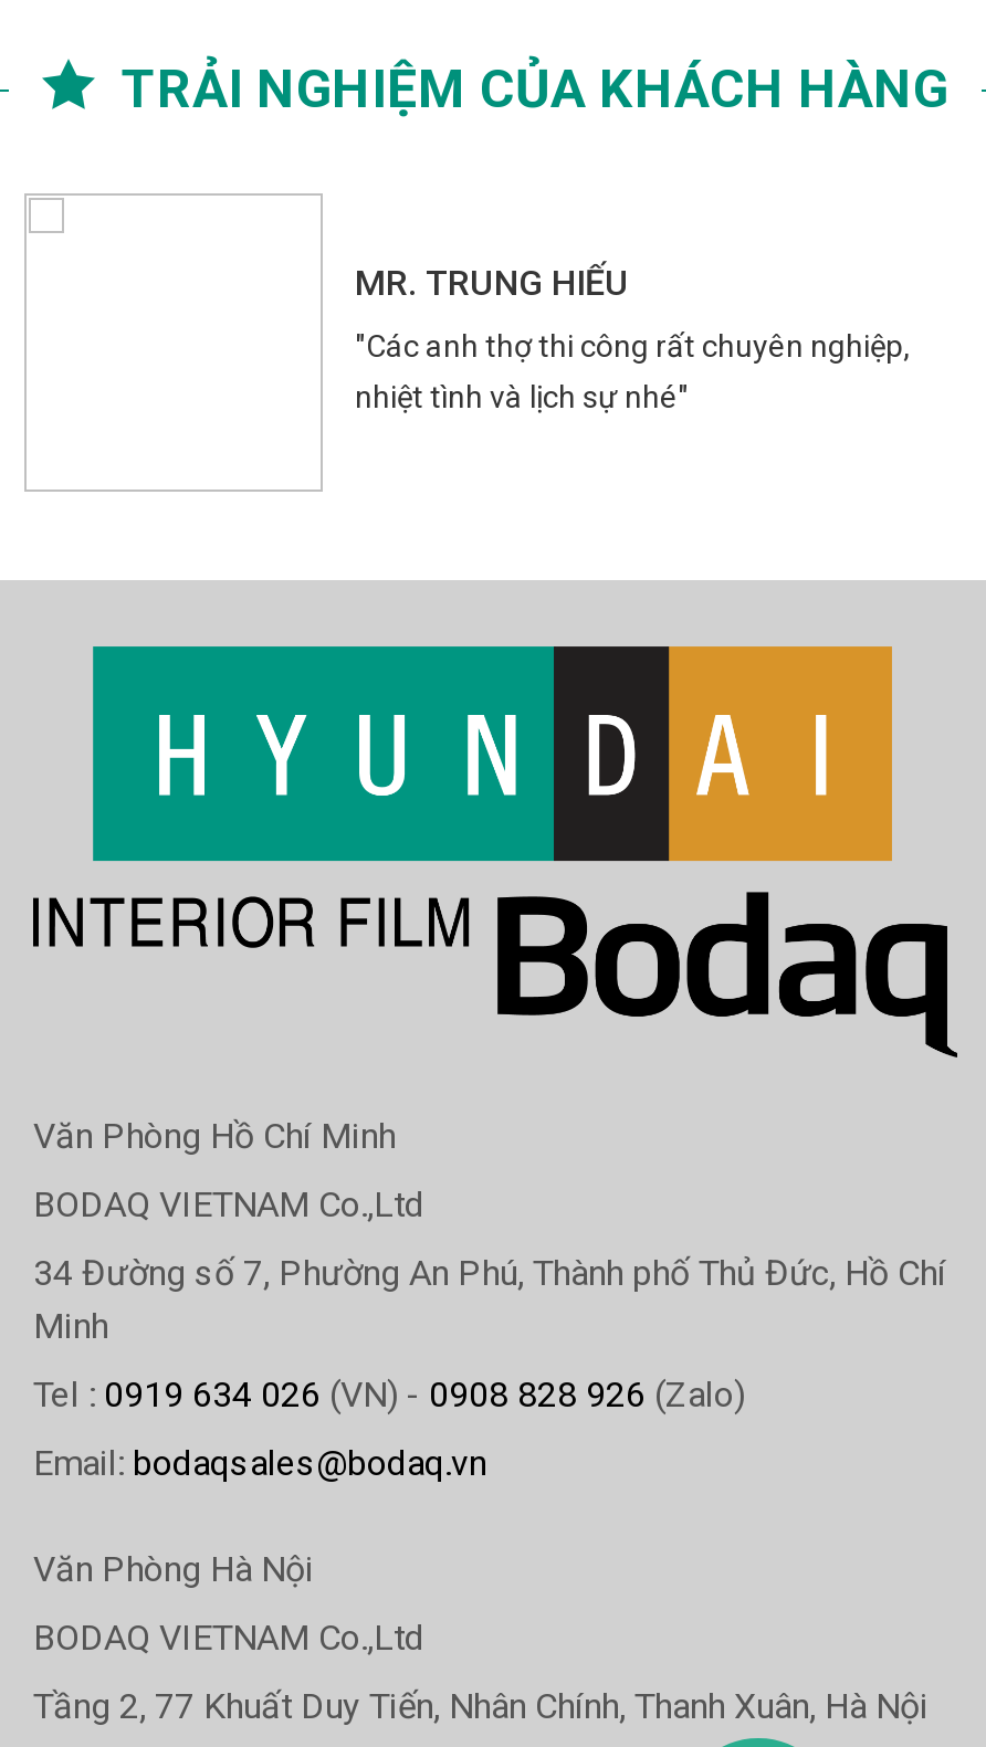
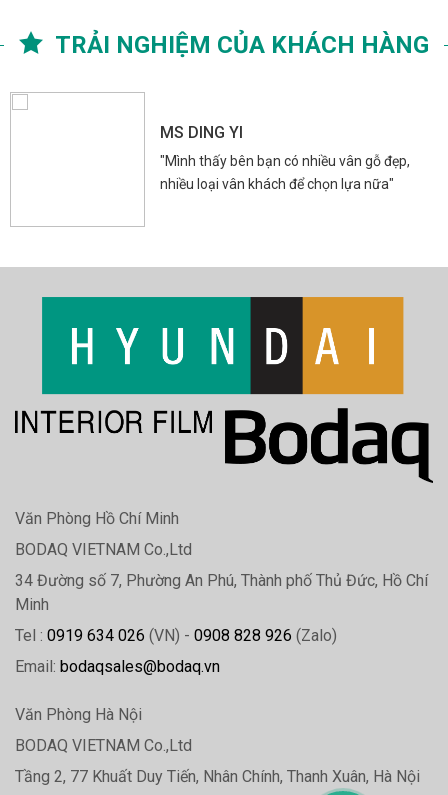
[355,261,629,303] MR. TRUNG HIẾU -> [160,123,243,142] MS DING YI
[355,327,910,413] "Các anh thợ thi công rất chuyên nghiệp, | nhiệt tình và lịch sự nhé" -> [160,153,410,192] "Mình thấy bên bạn có nhiều vân gỗ đẹp, | nhiều loại vân khách để chọn lựa nữa"

